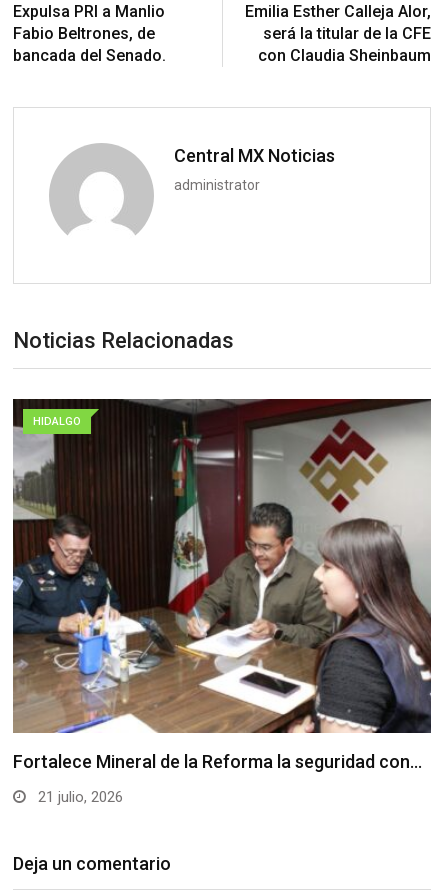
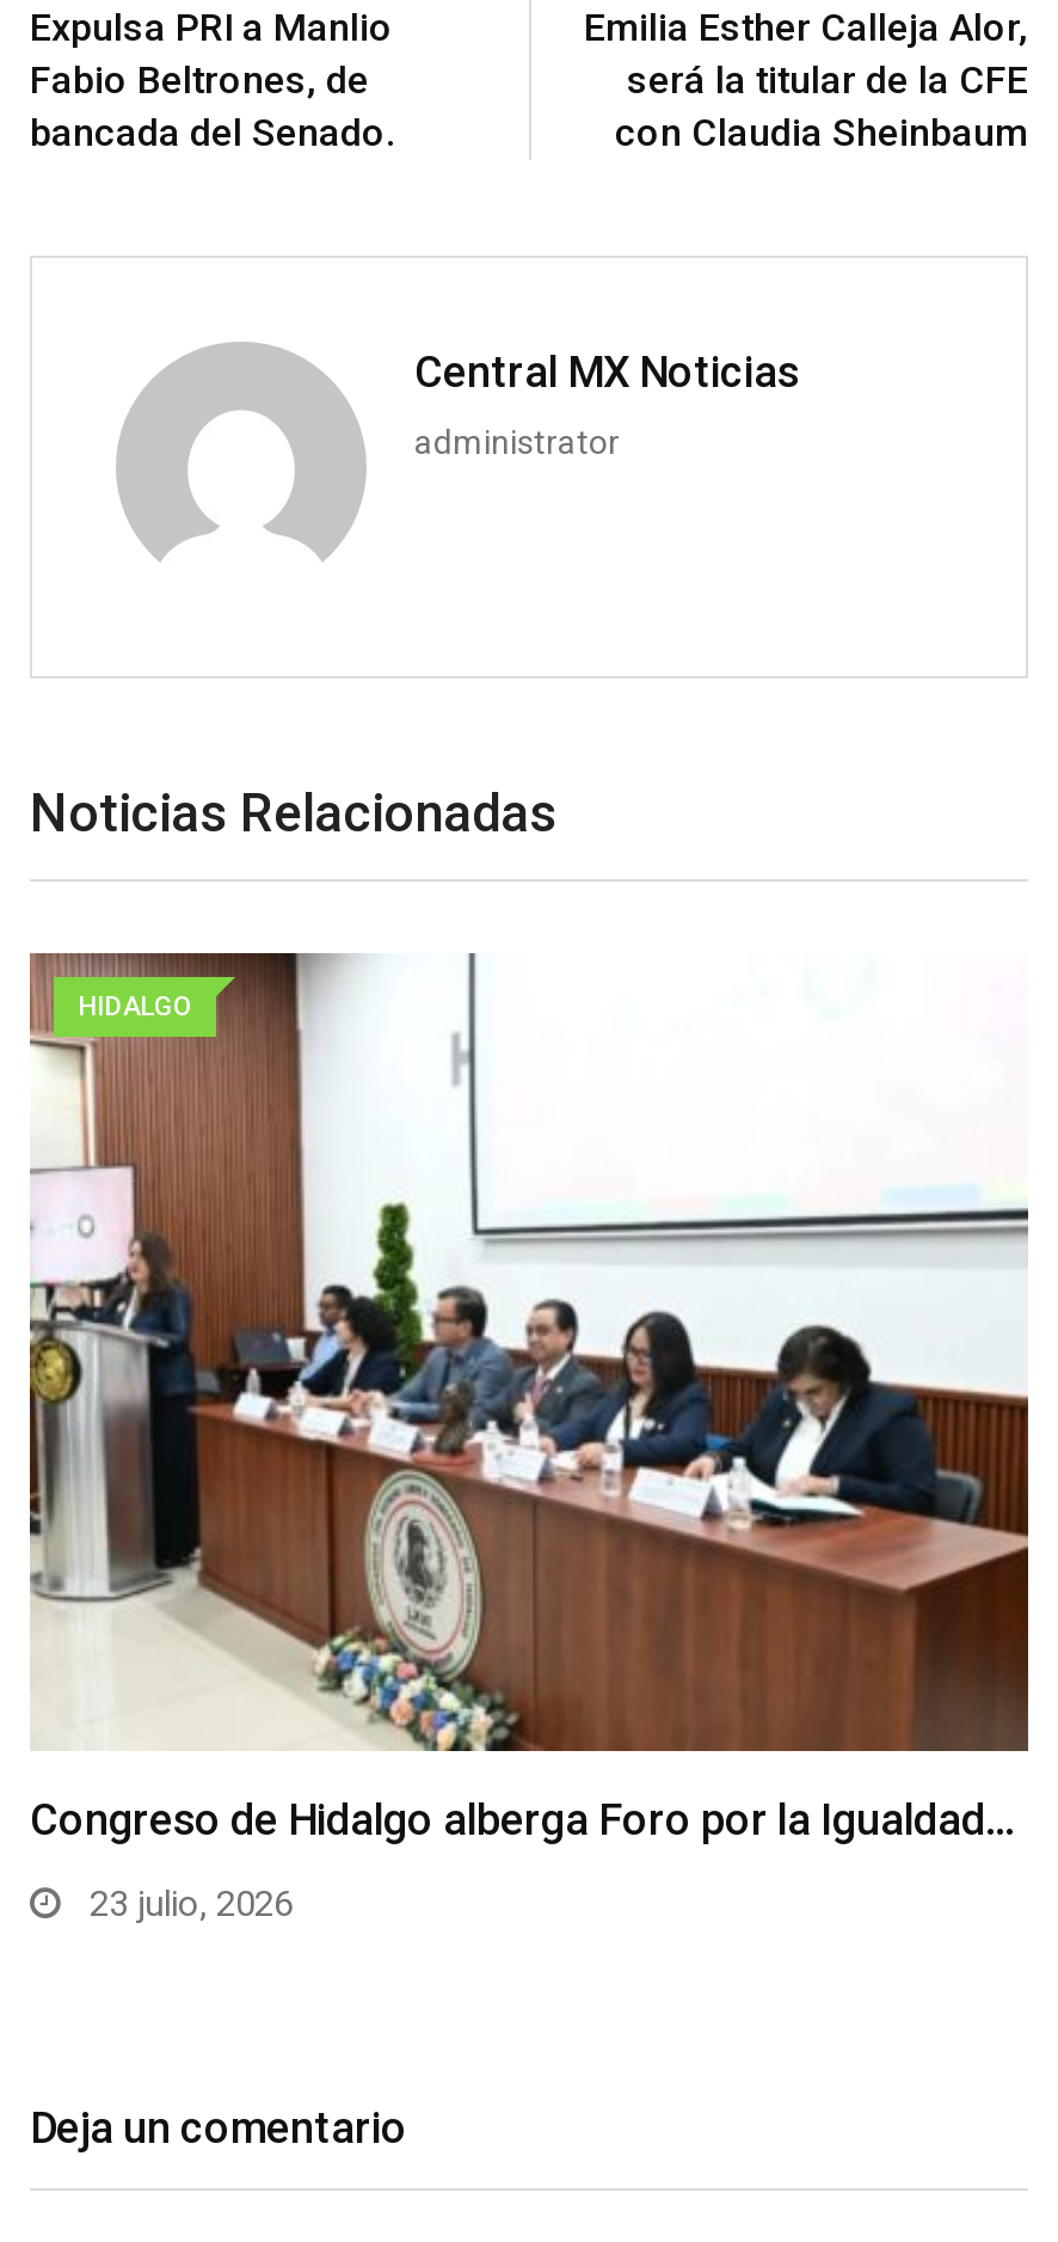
[12,398,432,772] [image] | Fortalece Mineral de la Reforma la seguridad con… -> [27,951,1031,1845] [image] | Congreso de Hidalgo alberga Foro por la Igualdad…
[34,788,123,806] 21 julio, 2026 -> [80,1883,293,1926] 23 julio, 2026

